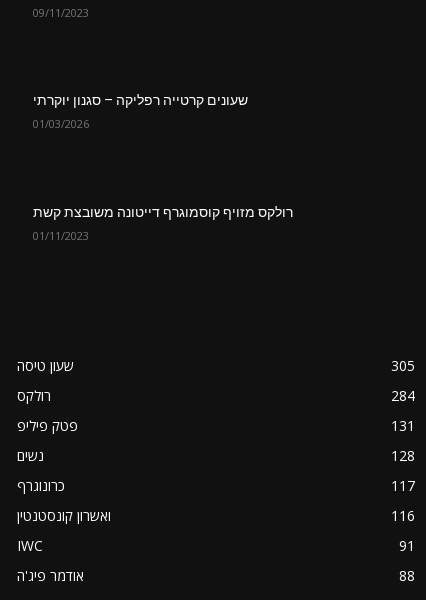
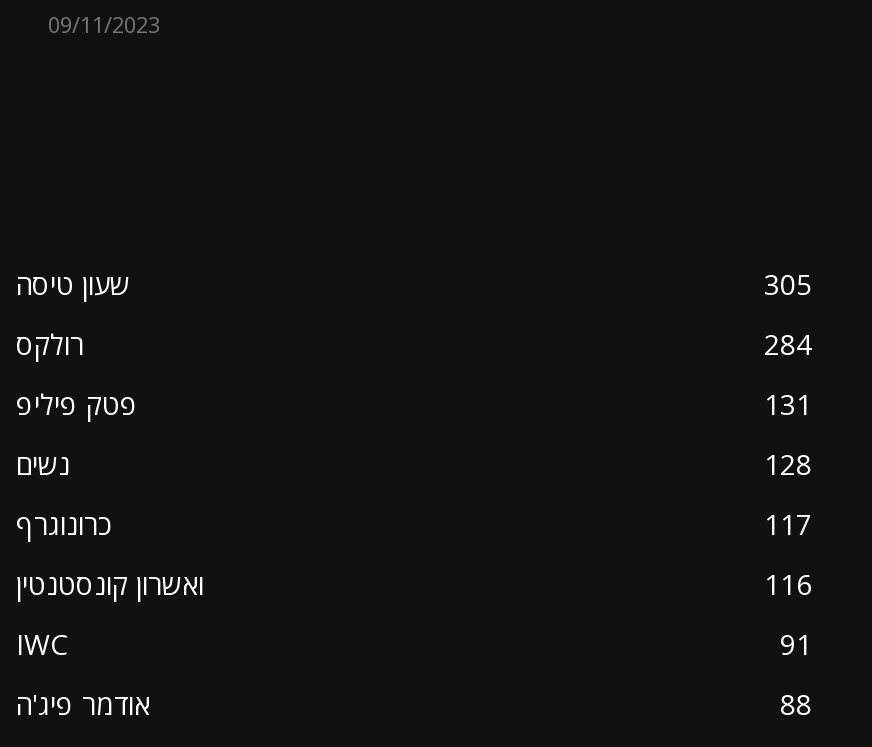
[33,92,248,131] שעונים קרטייה רפליקה – סגנון יוקרתי | 01/03/2026 -> none
[33,204,293,243] רולקס מזויף קוסמוגרף דייטונה משובצת קשת | 01/11/2023 -> none

